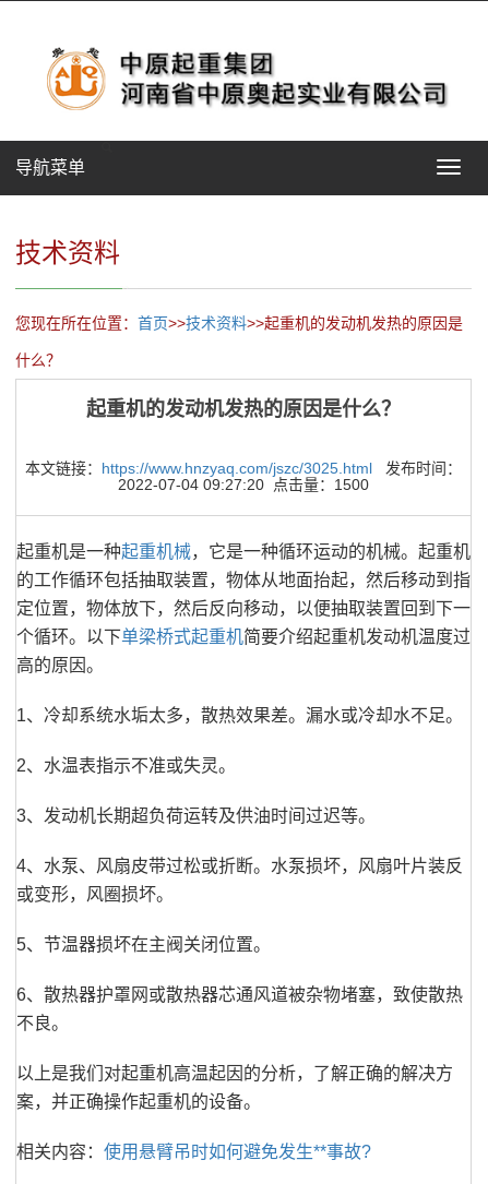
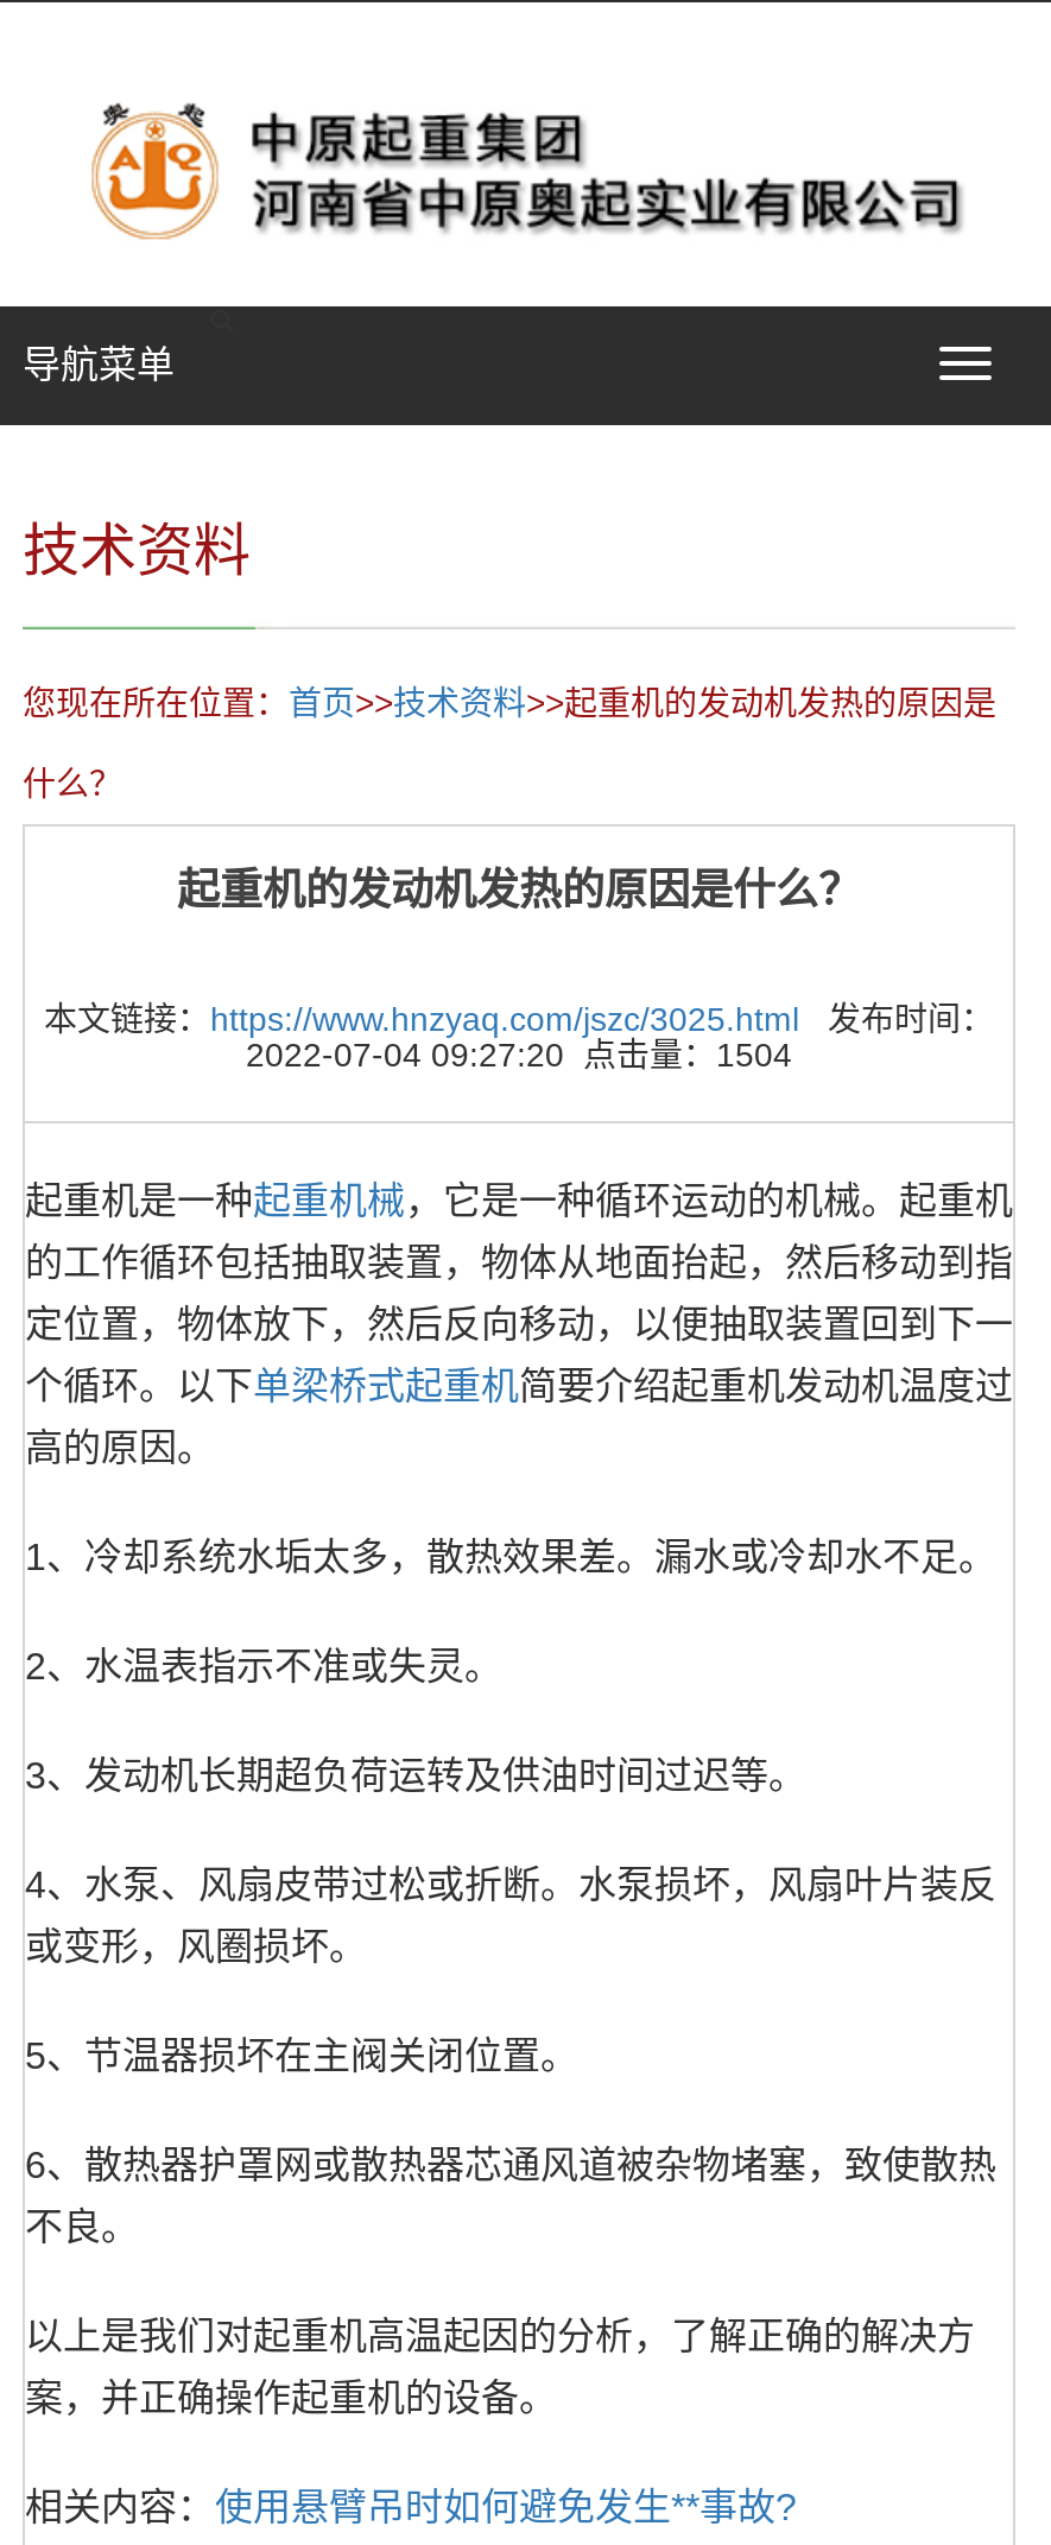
[118,476,369,494] 2022-07-04 09:27:20 点击量：1500 -> [246,1037,792,1075] 2022-07-04 09:27:20 点击量：1504

